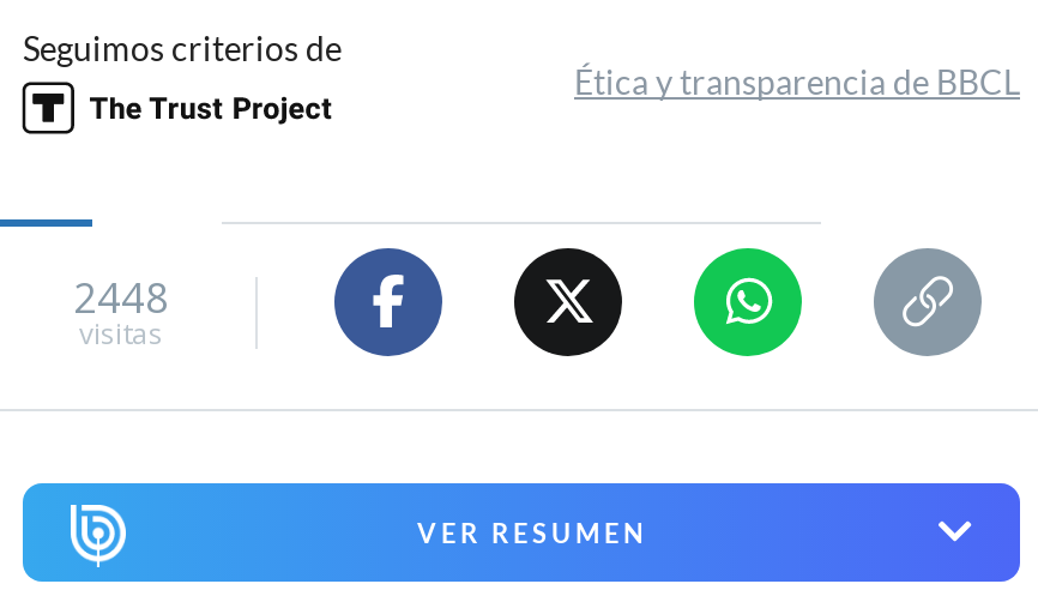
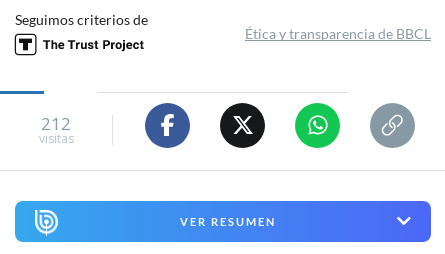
[73,270,169,325] 2448 -> [41,112,71,135] 212

